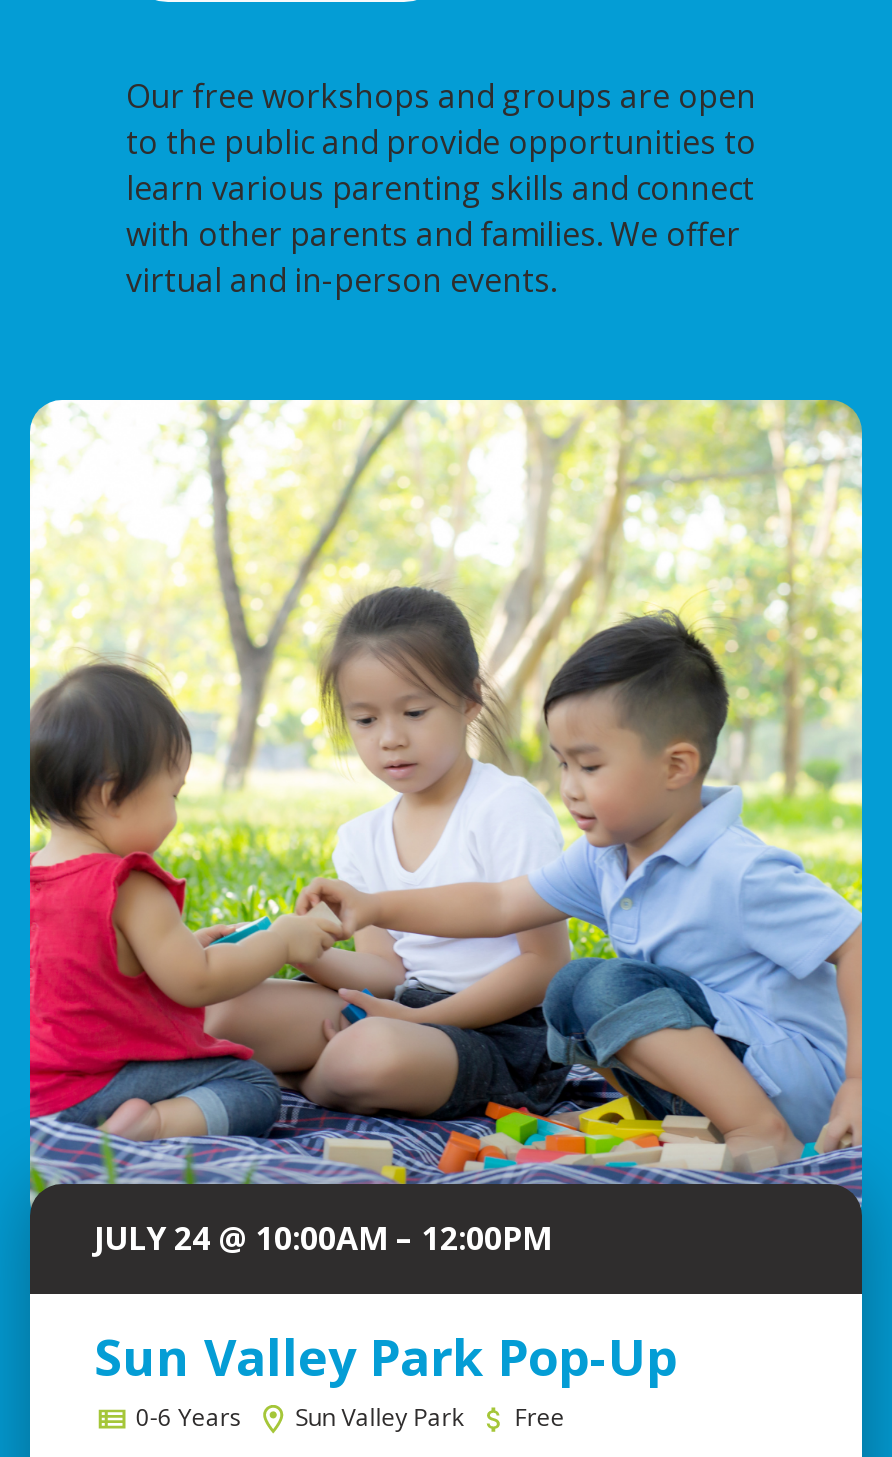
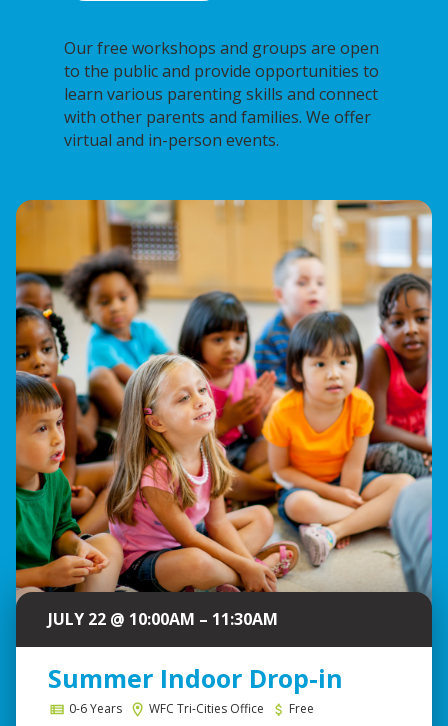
[28,398,864,1259] [image] | JULY 24 @ 10:00AM – 12:00PM -> [15,199,433,630] [image] | JULY 22 @ 10:00AM – 11:30AM
[94,1321,678,1389] Sun Valley Park Pop-Up -> [48,661,343,695] Summer Indoor Drop-in
[289,1399,469,1433] Sun Valley Park -> [146,700,267,717] WFC Tri-Cities Office

